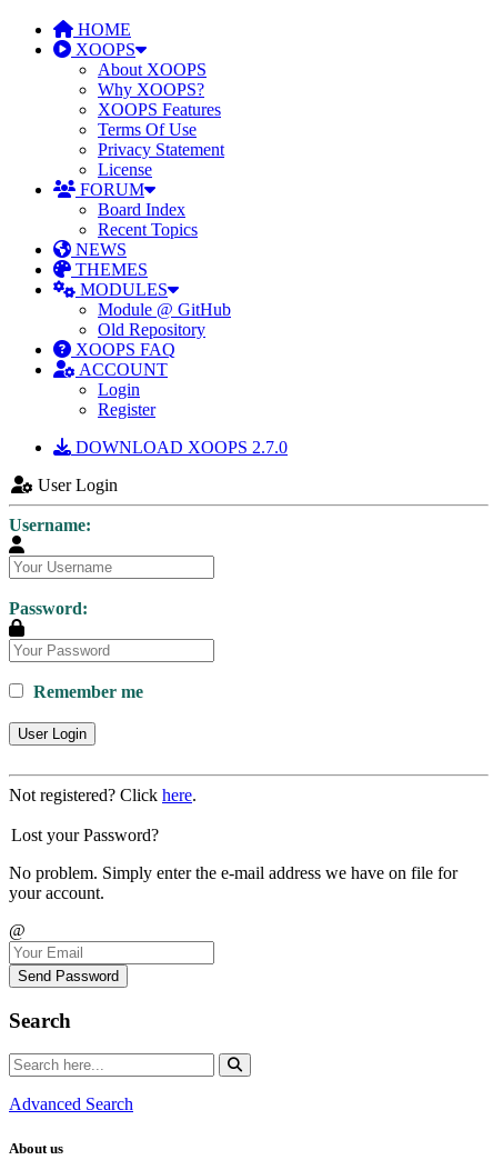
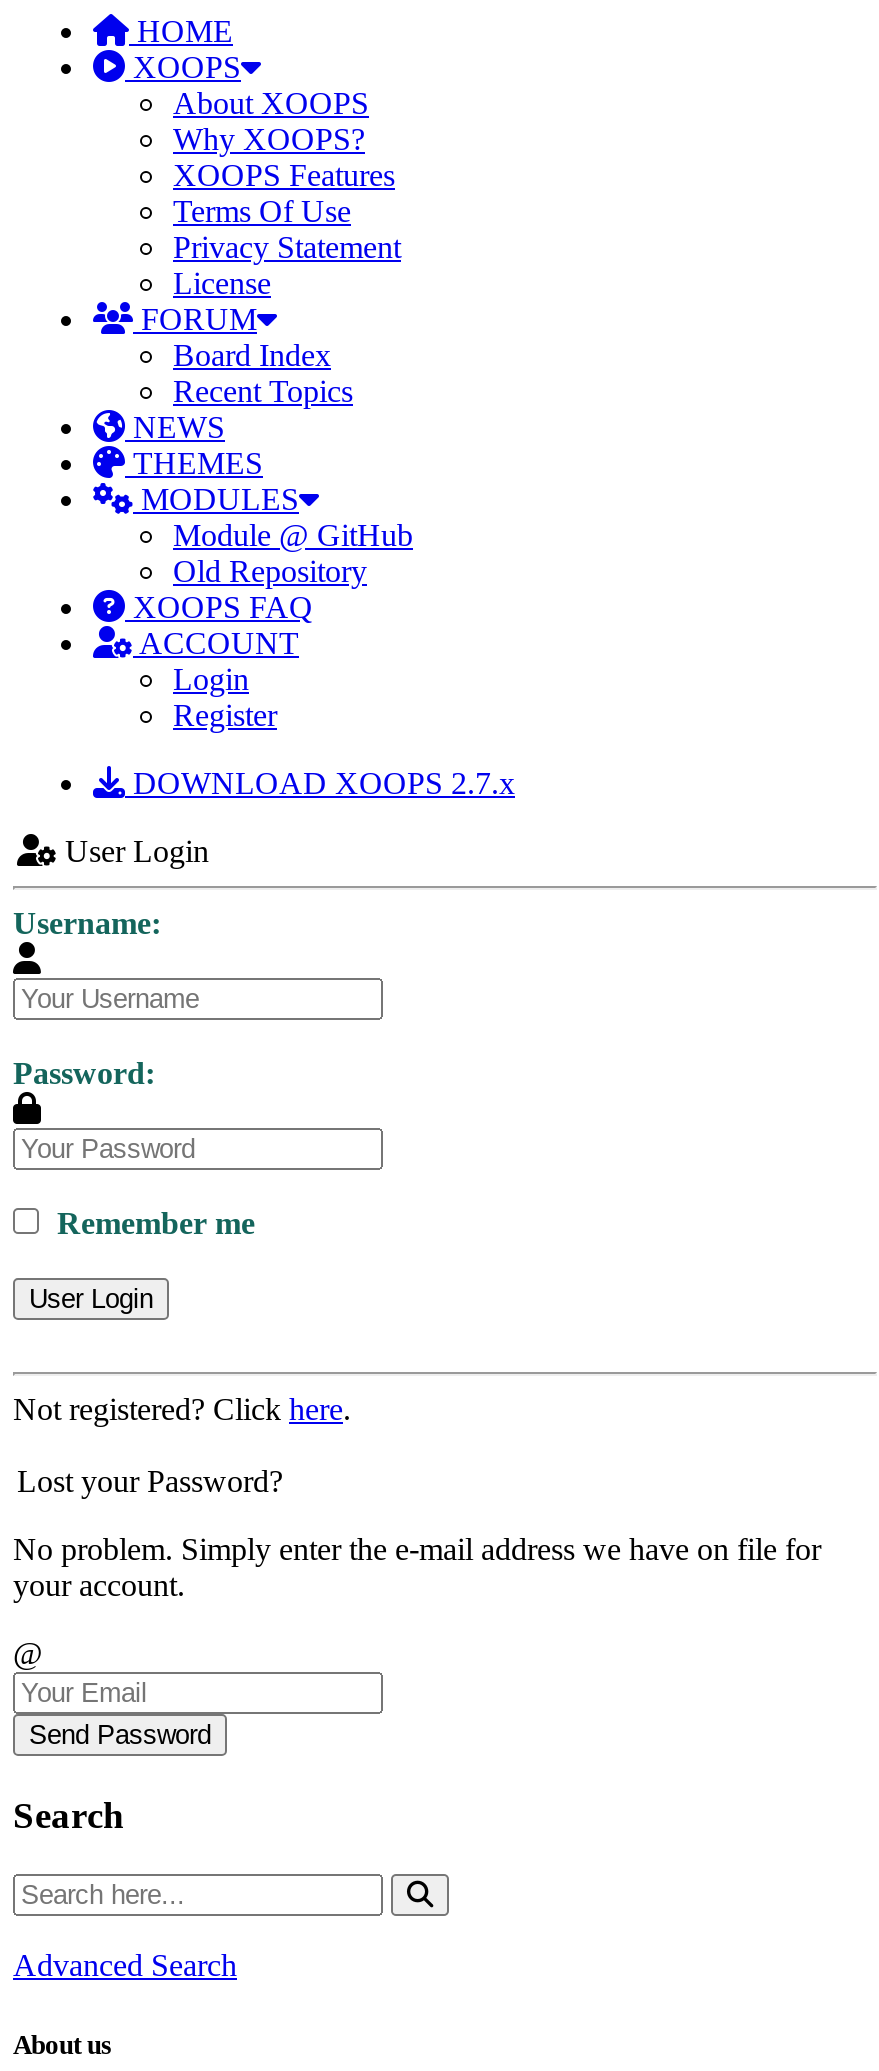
[71,438,288,457] DOWNLOAD XOOPS 2.7.0 -> [125,766,515,800] DOWNLOAD XOOPS 2.7.x

